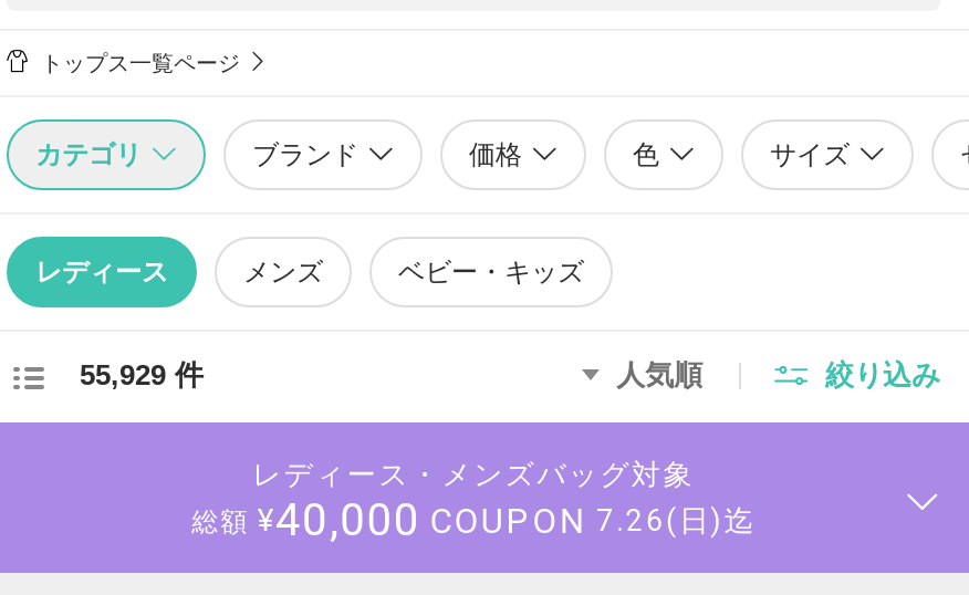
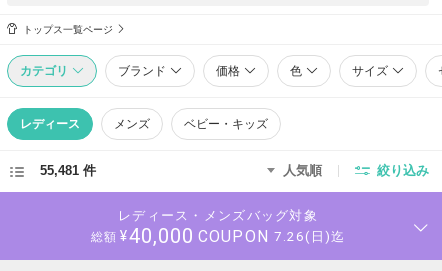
[80,359,204,392] 55,929 件 -> [40,163,96,178] 55,481 件

